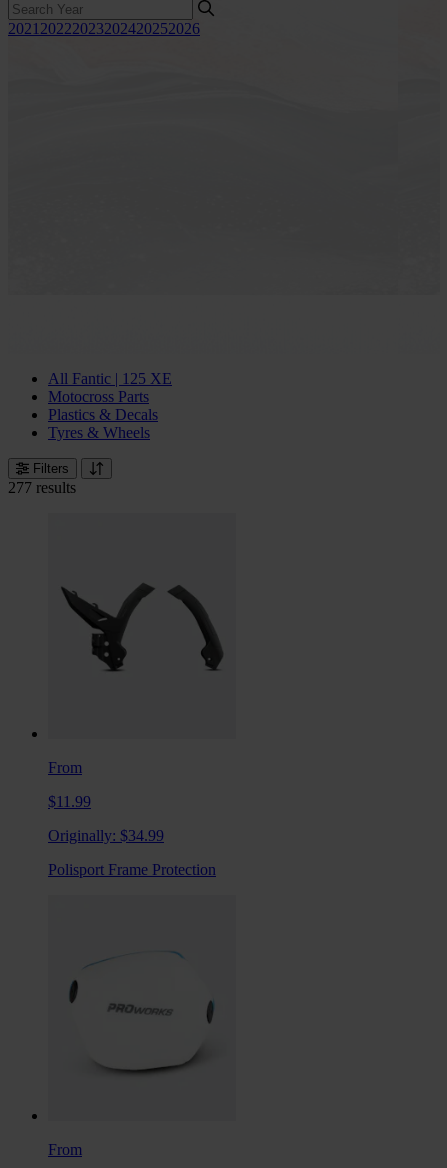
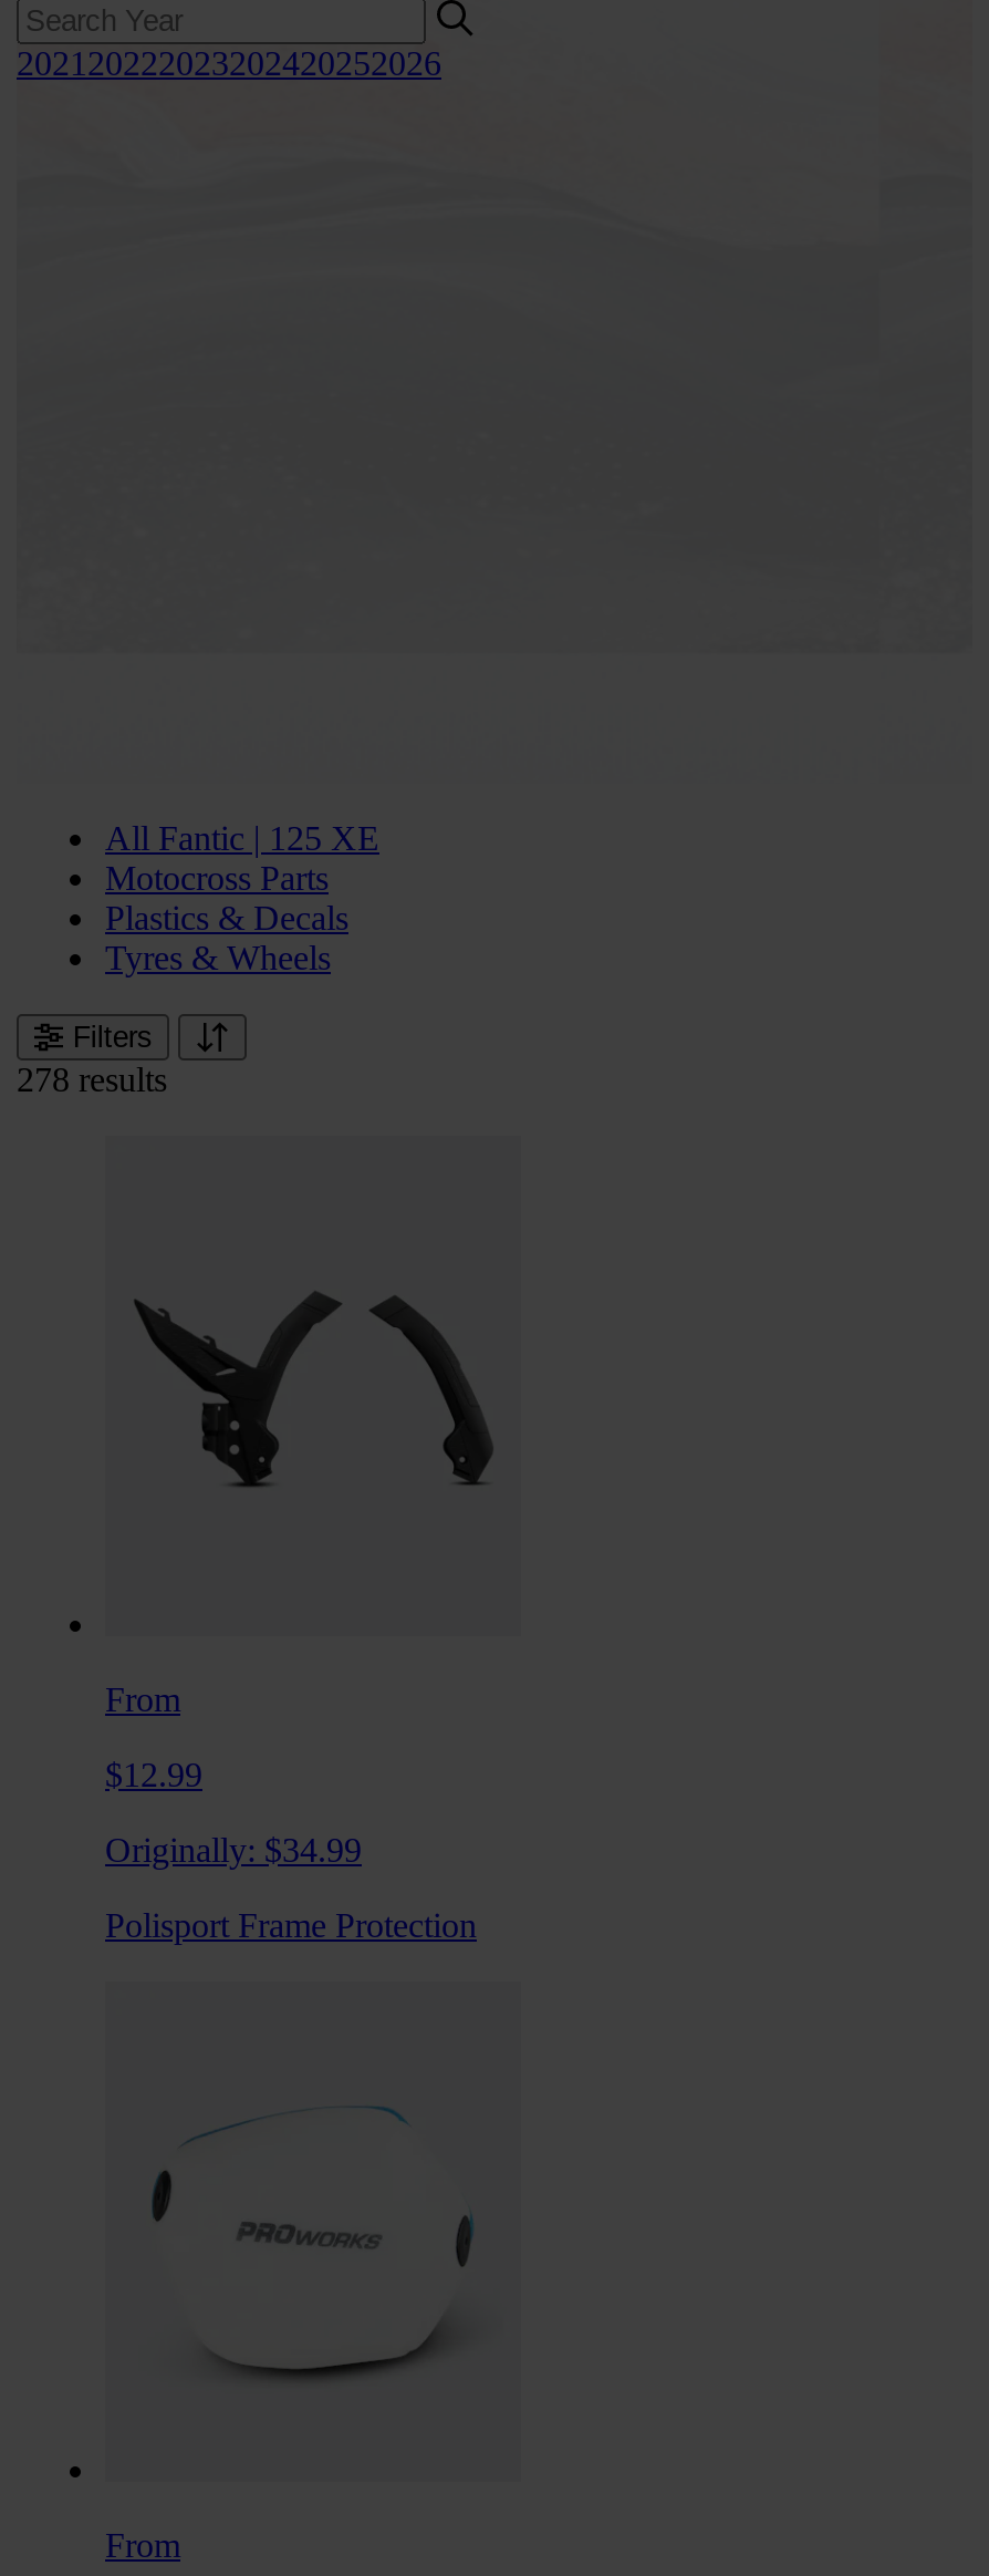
[8,479,76,496] 277 results -> [17,1061,167,1099] 278 results
[48,793,91,810] $11.99 -> [105,1756,202,1794] $12.99

